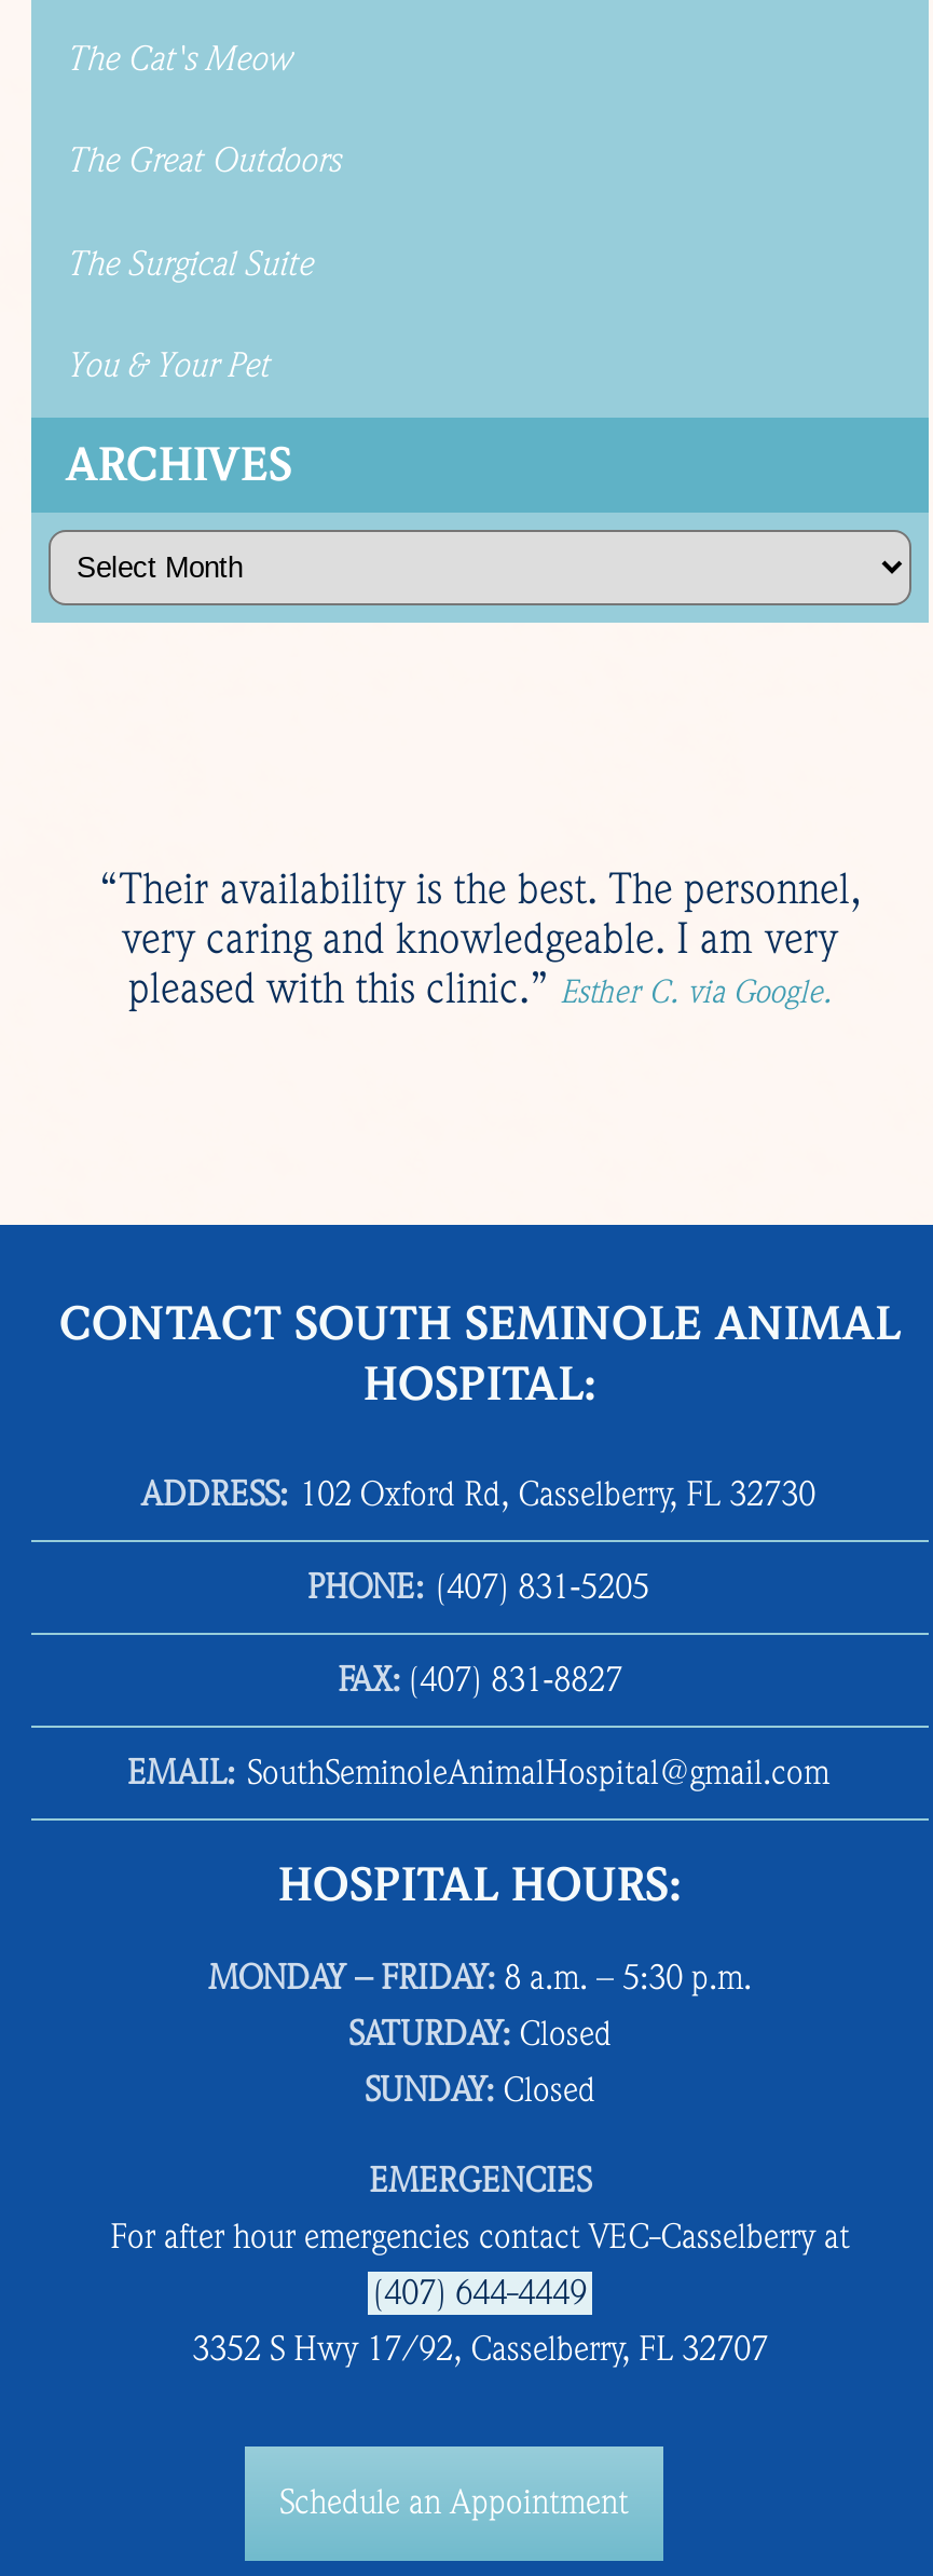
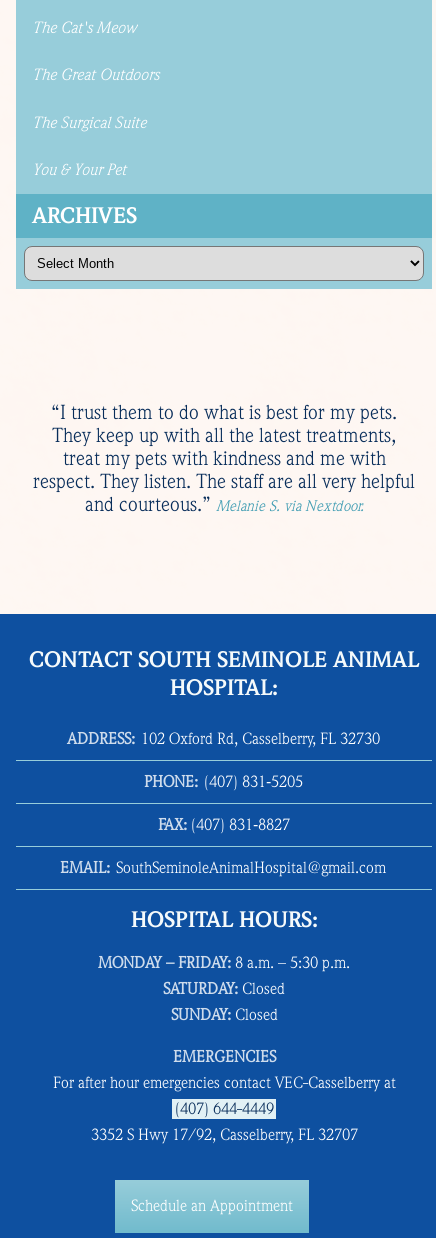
[99,862,861,1015] “Their availability is the best. The personnel, | very caring and knowledgeable. I am very | pleased with this clinic.”Esther C. via Google. -> [33,400,415,517] “I trust them to do what is best for my pets. | They keep up with all the latest treatments, | treat my pets with kindness and me with | respect. They listen. The staff are all very helpful | and courteous.” Melanie S. via Nextdoor.

